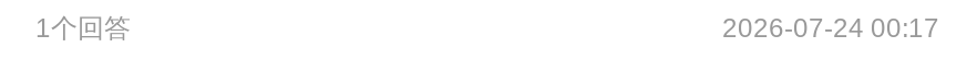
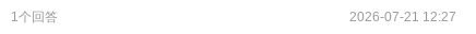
[722,13,939,44] 2026-07-24 00:17 -> [349,10,456,24] 2026-07-21 12:27

